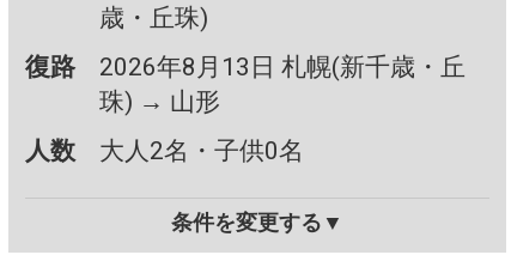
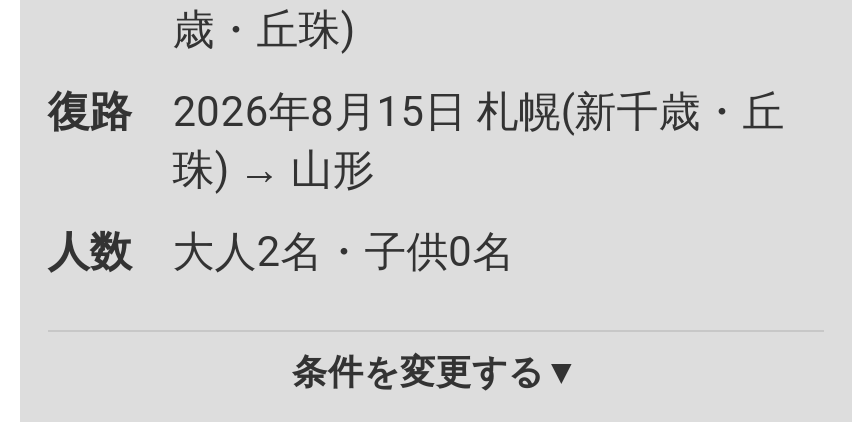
[100,53,466,82] 2026年8月13日 札幌(新千歳・丘 -> [172,89,784,137] 2026年8月15日 札幌(新千歳・丘

